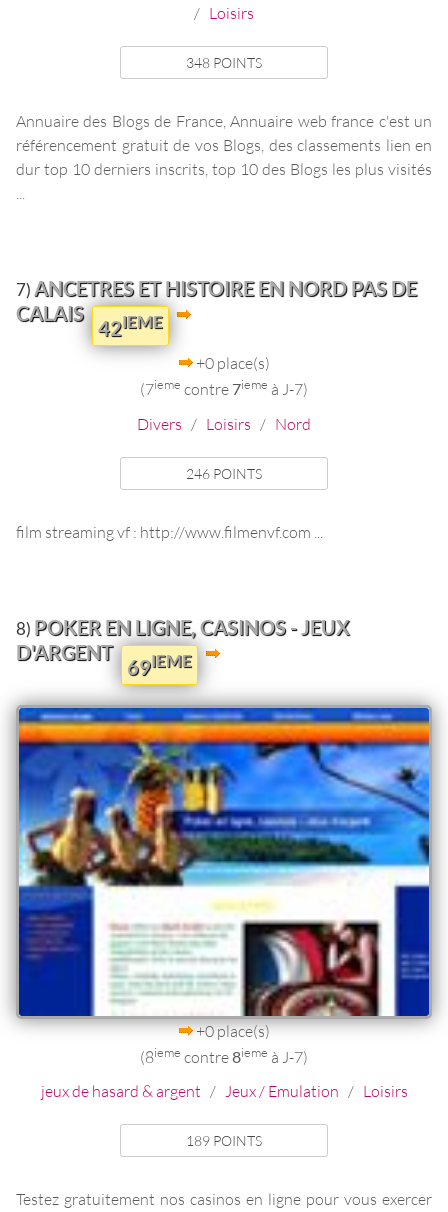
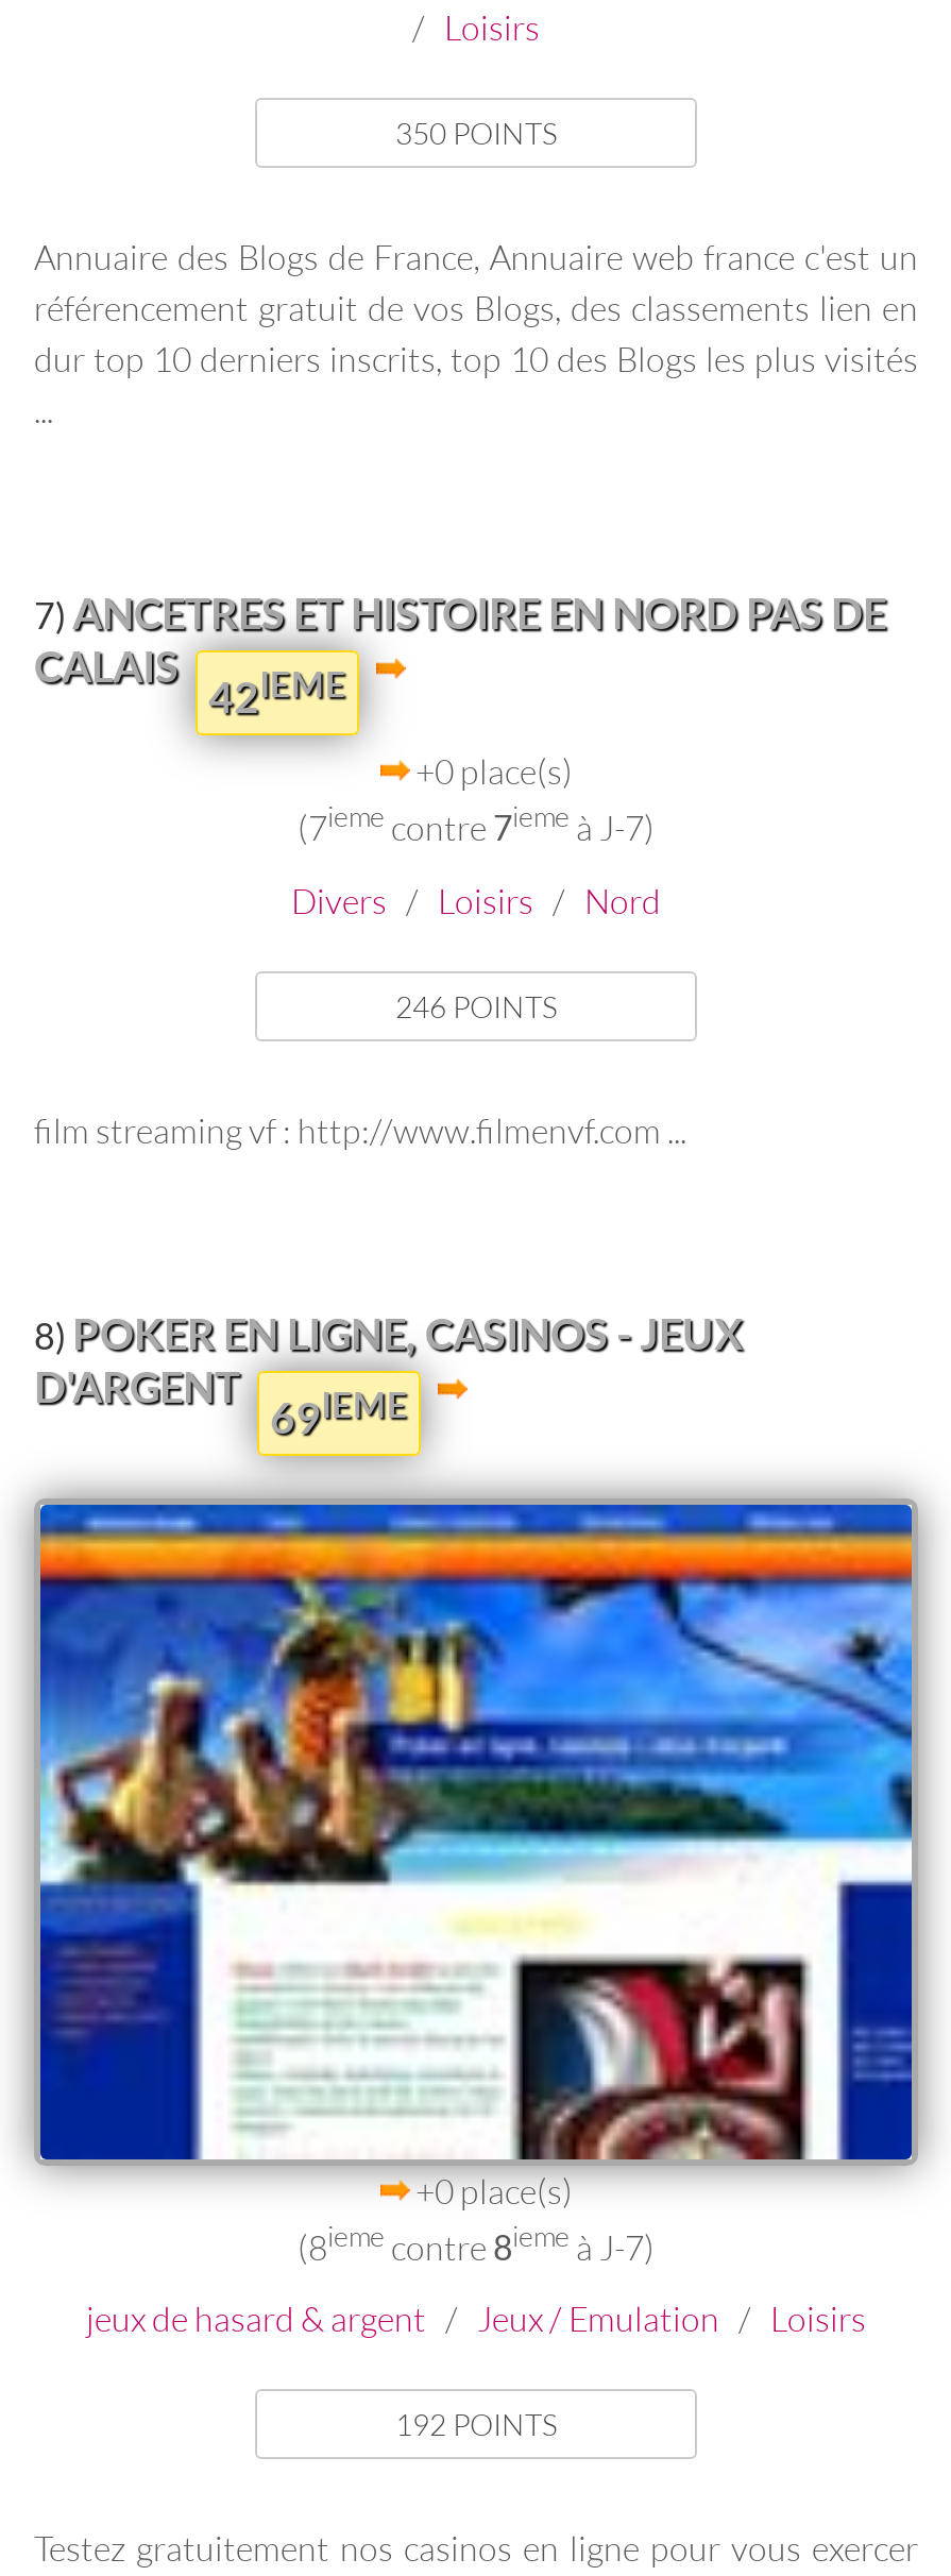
[186,54,262,71] 348 POINTS -> [395,114,557,150] 350 POINTS
[186,1132,262,1149] 189 POINTS -> [395,2406,557,2443] 192 POINTS

